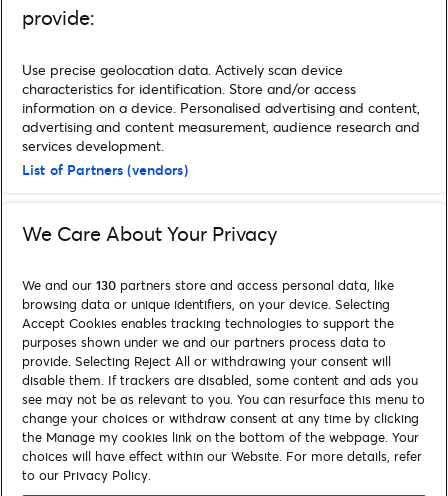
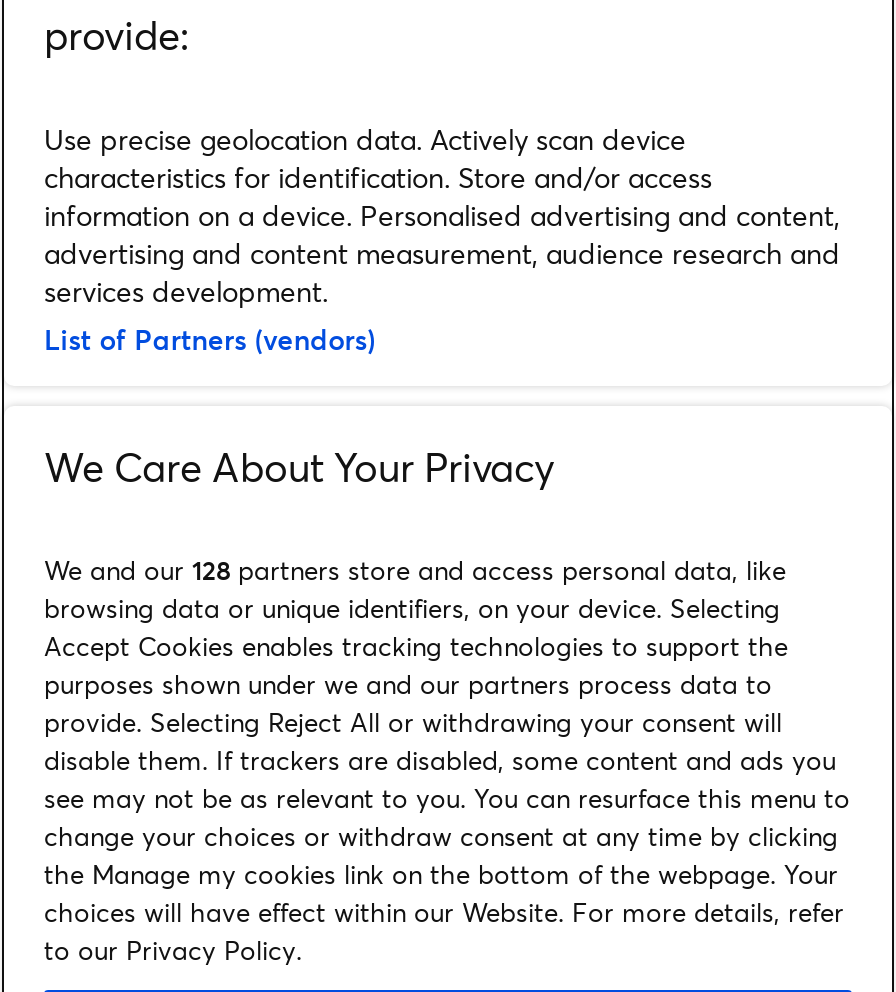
[22,276,394,294] We and our 130 partners store and access personal data, like -> [44,552,786,588] We and our 128 partners store and access personal data, like

